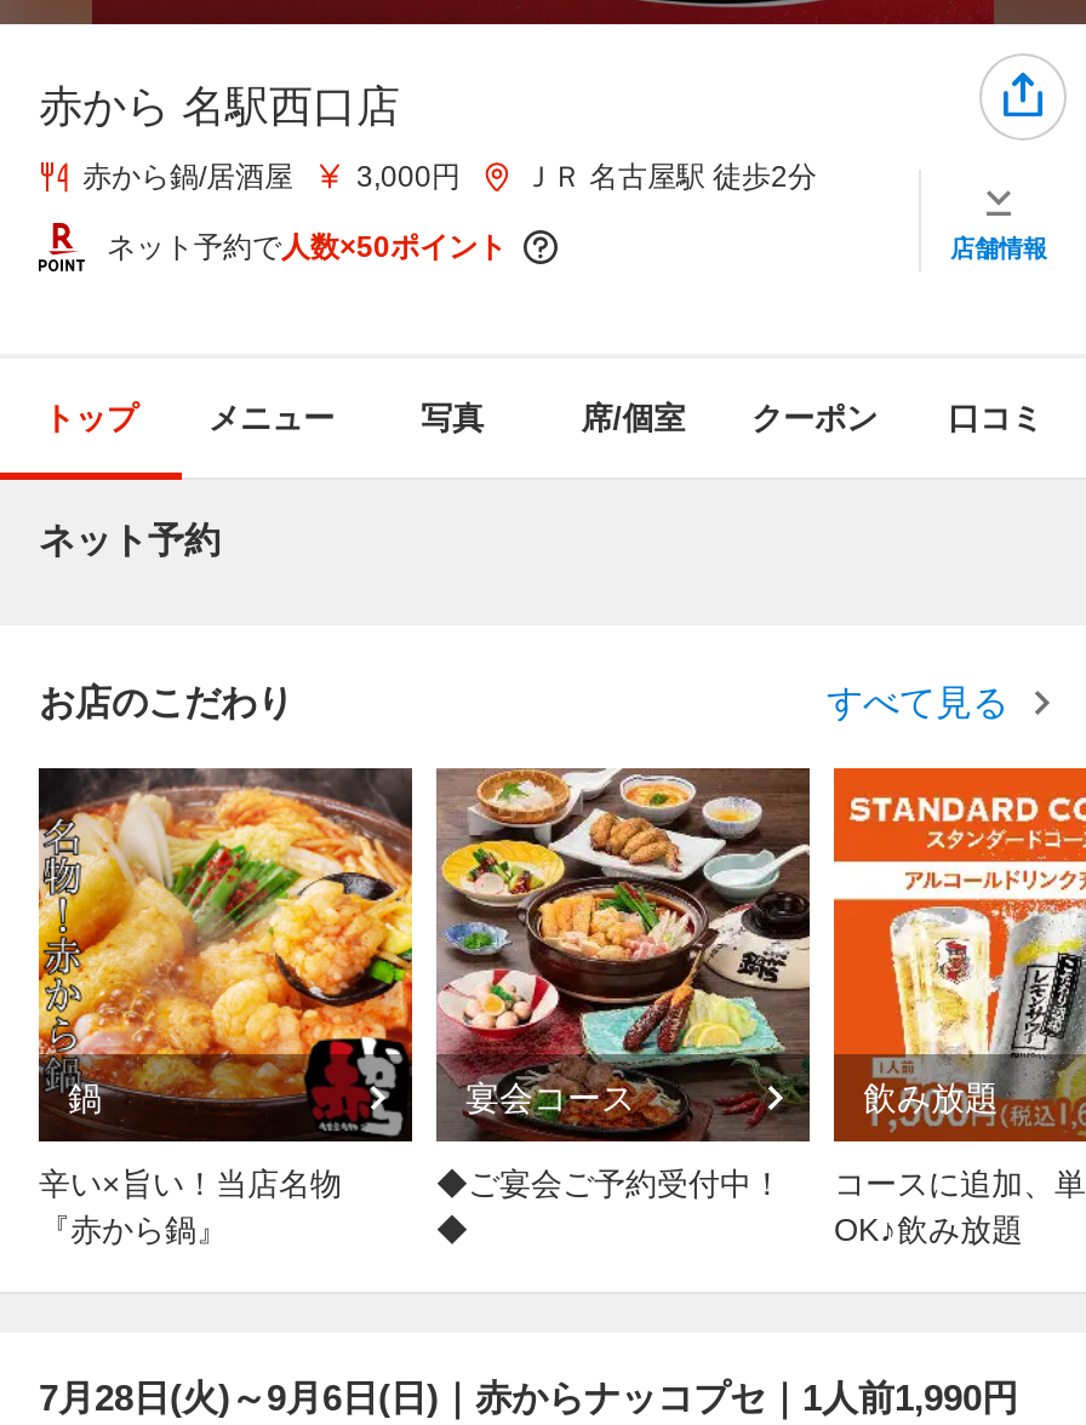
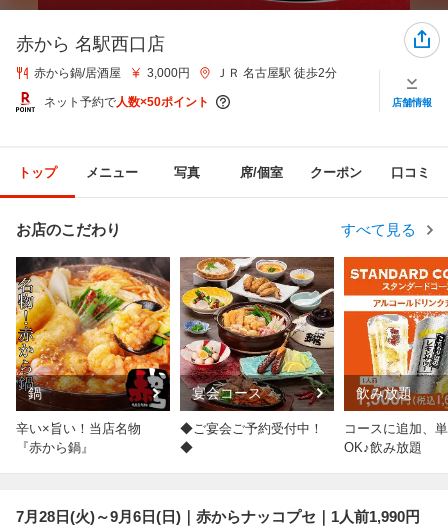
[39,517,221,559] ネット予約 -> none

